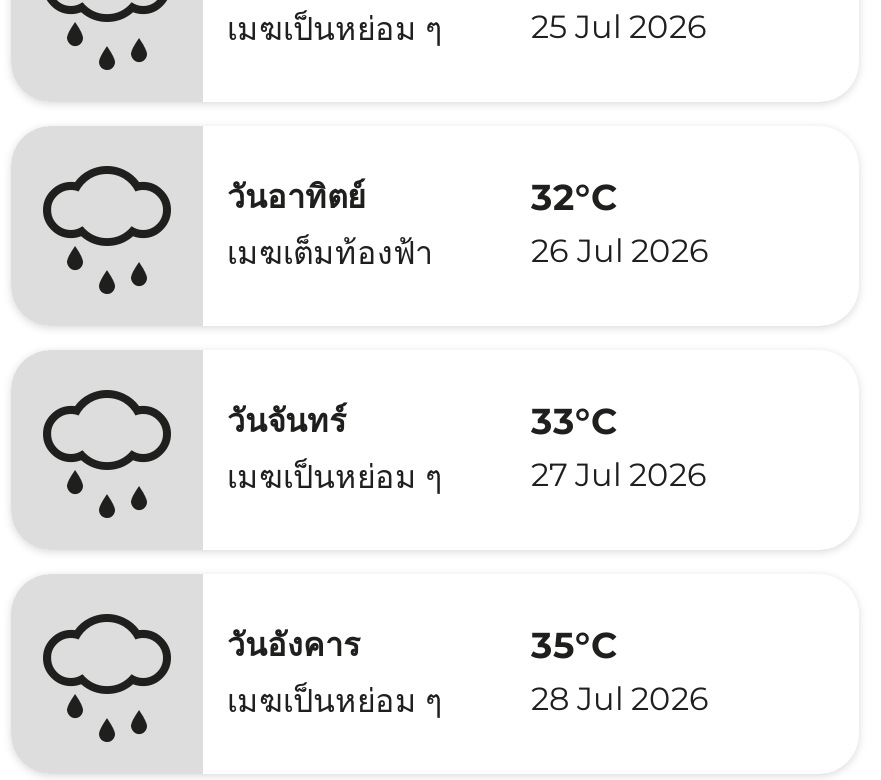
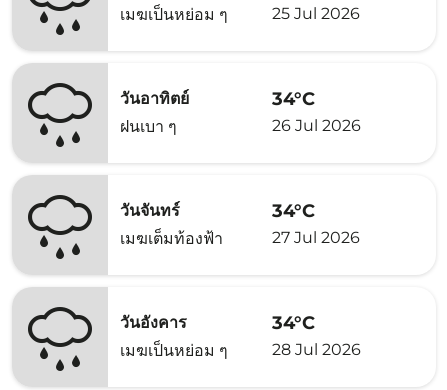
[531,175,617,219] 32°C -> [272,87,315,109] 34°C
moved [227,234,433,272] -> [120,229,223,248]: เมฆเต็มท้องฟ้า
none -> [120,117,177,136] ฝนเบา ๆ
[531,399,617,443] 33°C -> [272,199,315,221] 34°C
[227,458,443,496] เมฆเป็นหย่อม ๆ -> none
[531,623,617,667] 35°C -> [272,311,315,333] 34°C

